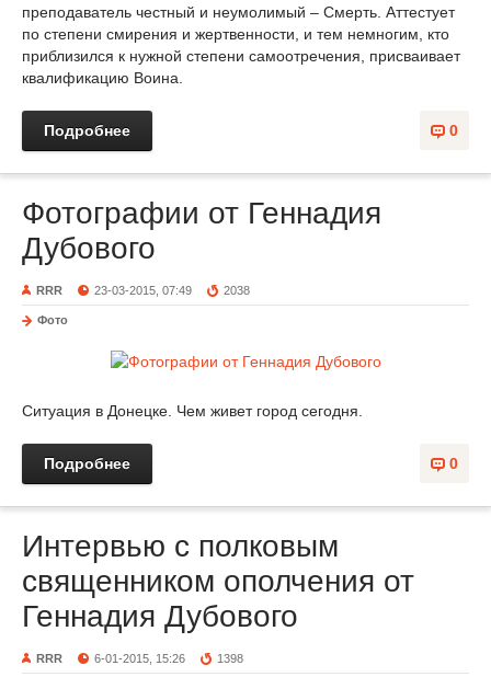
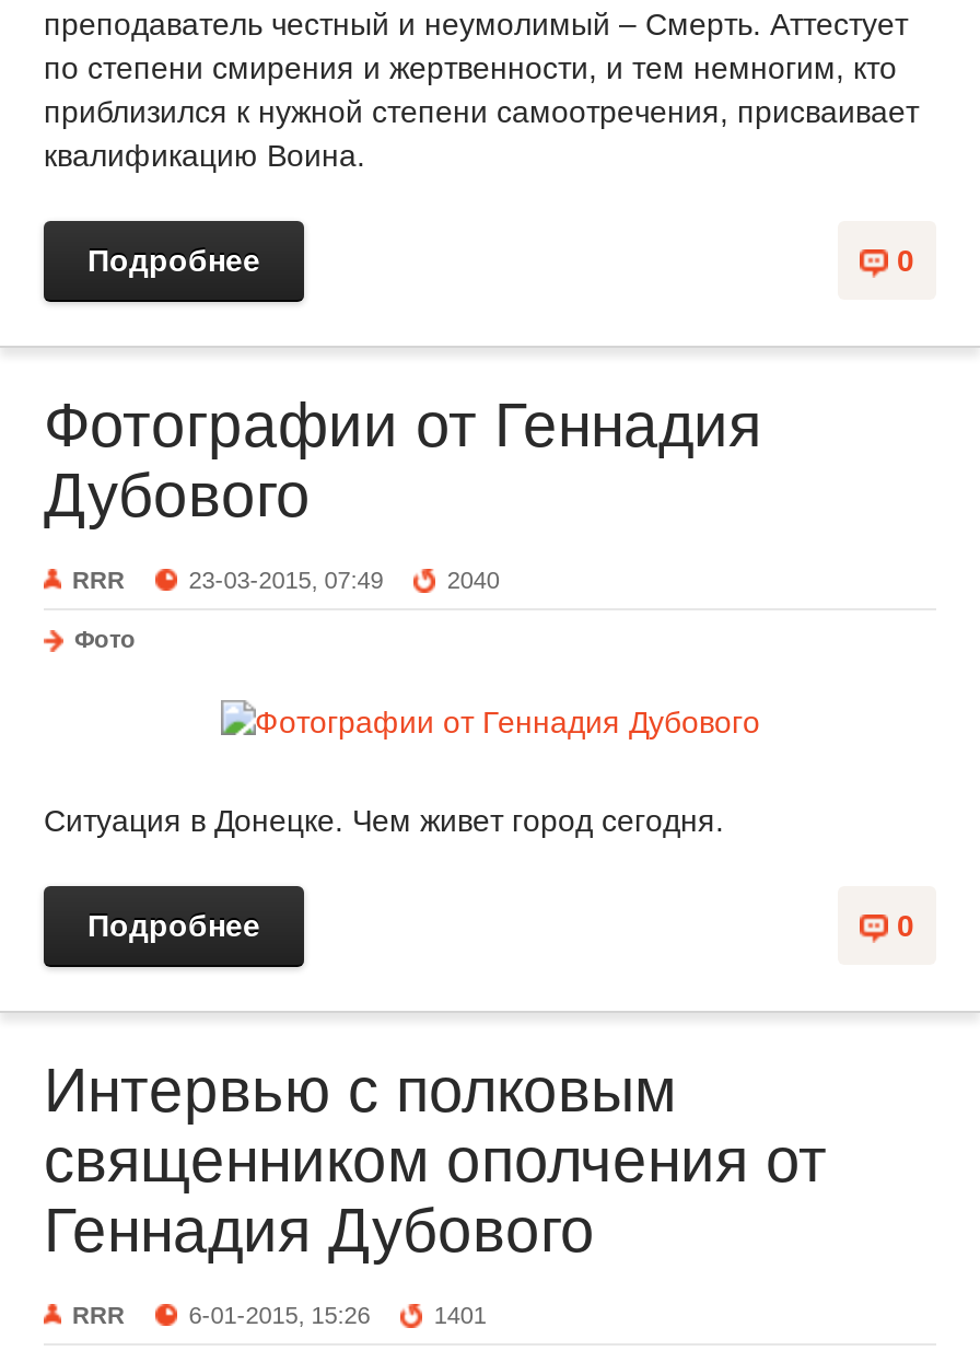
[224,284,250,297] 2038 -> [447,567,500,593] 2040
[217,652,244,665] 1398 -> [434,1302,486,1328] 1401

